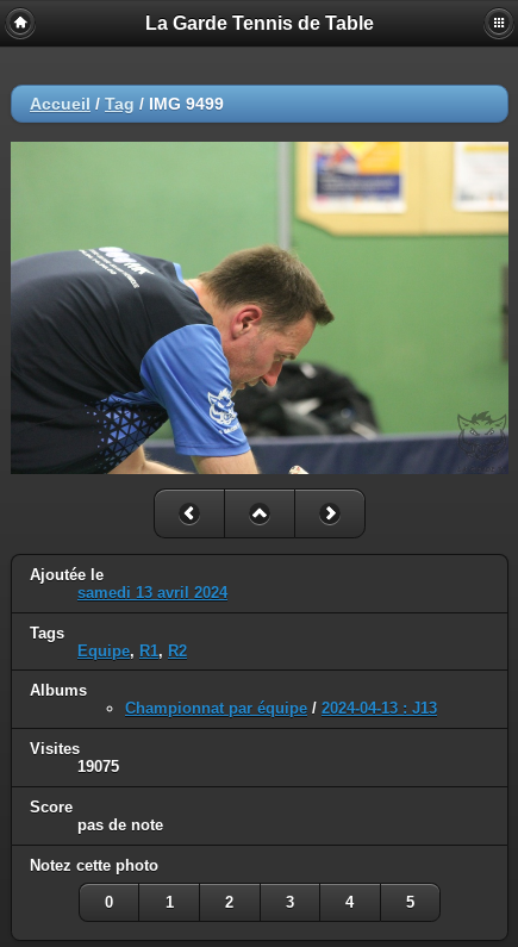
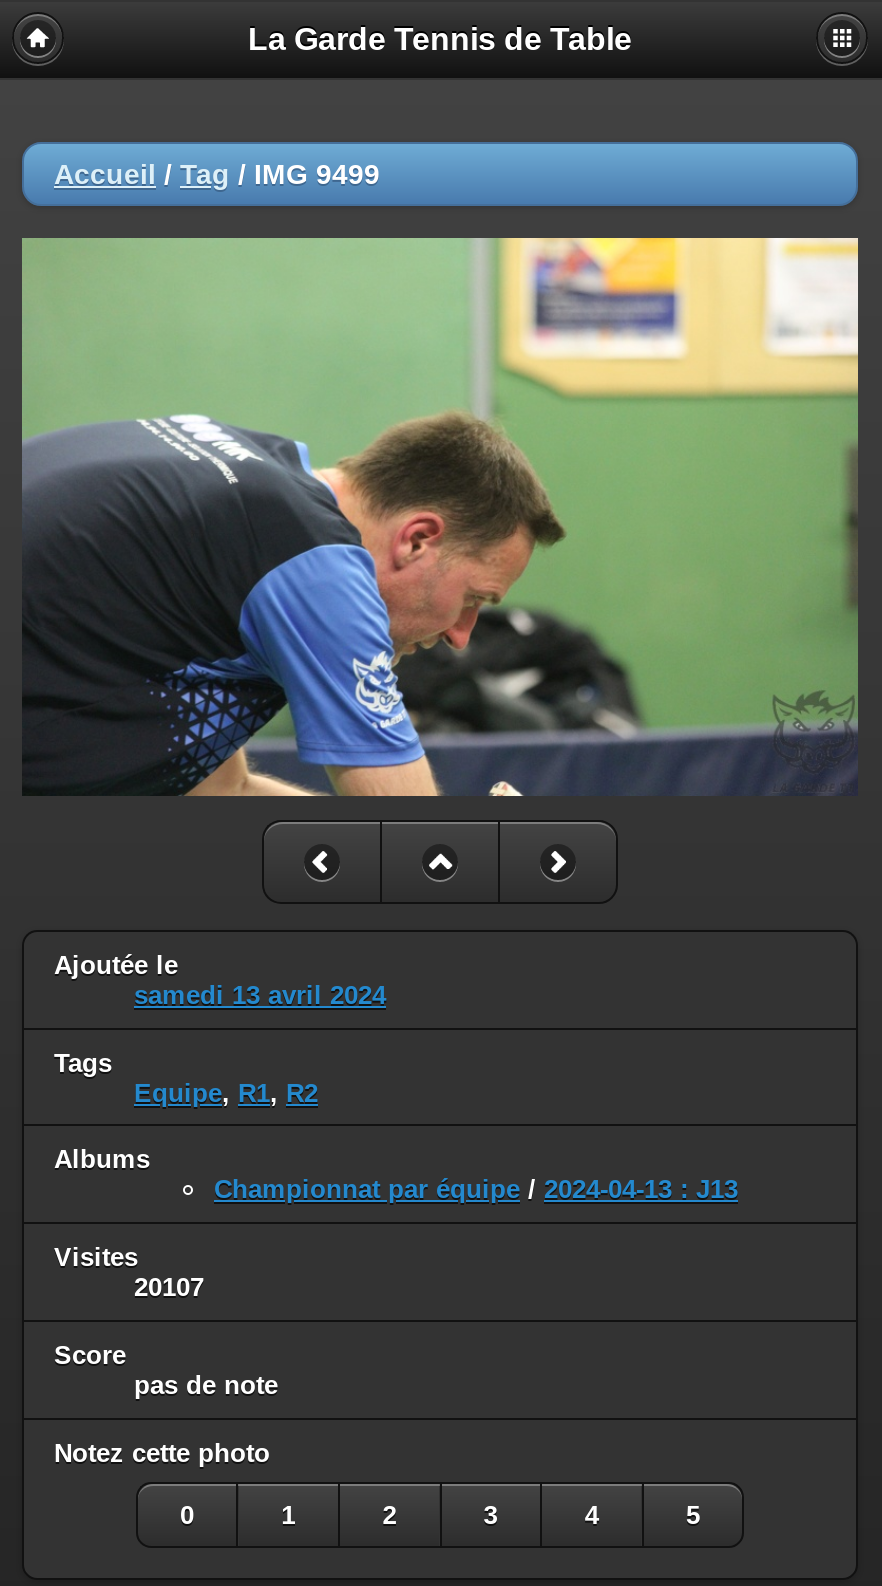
[77,758,119,776] 19075 -> [134,1273,204,1303] 20107

